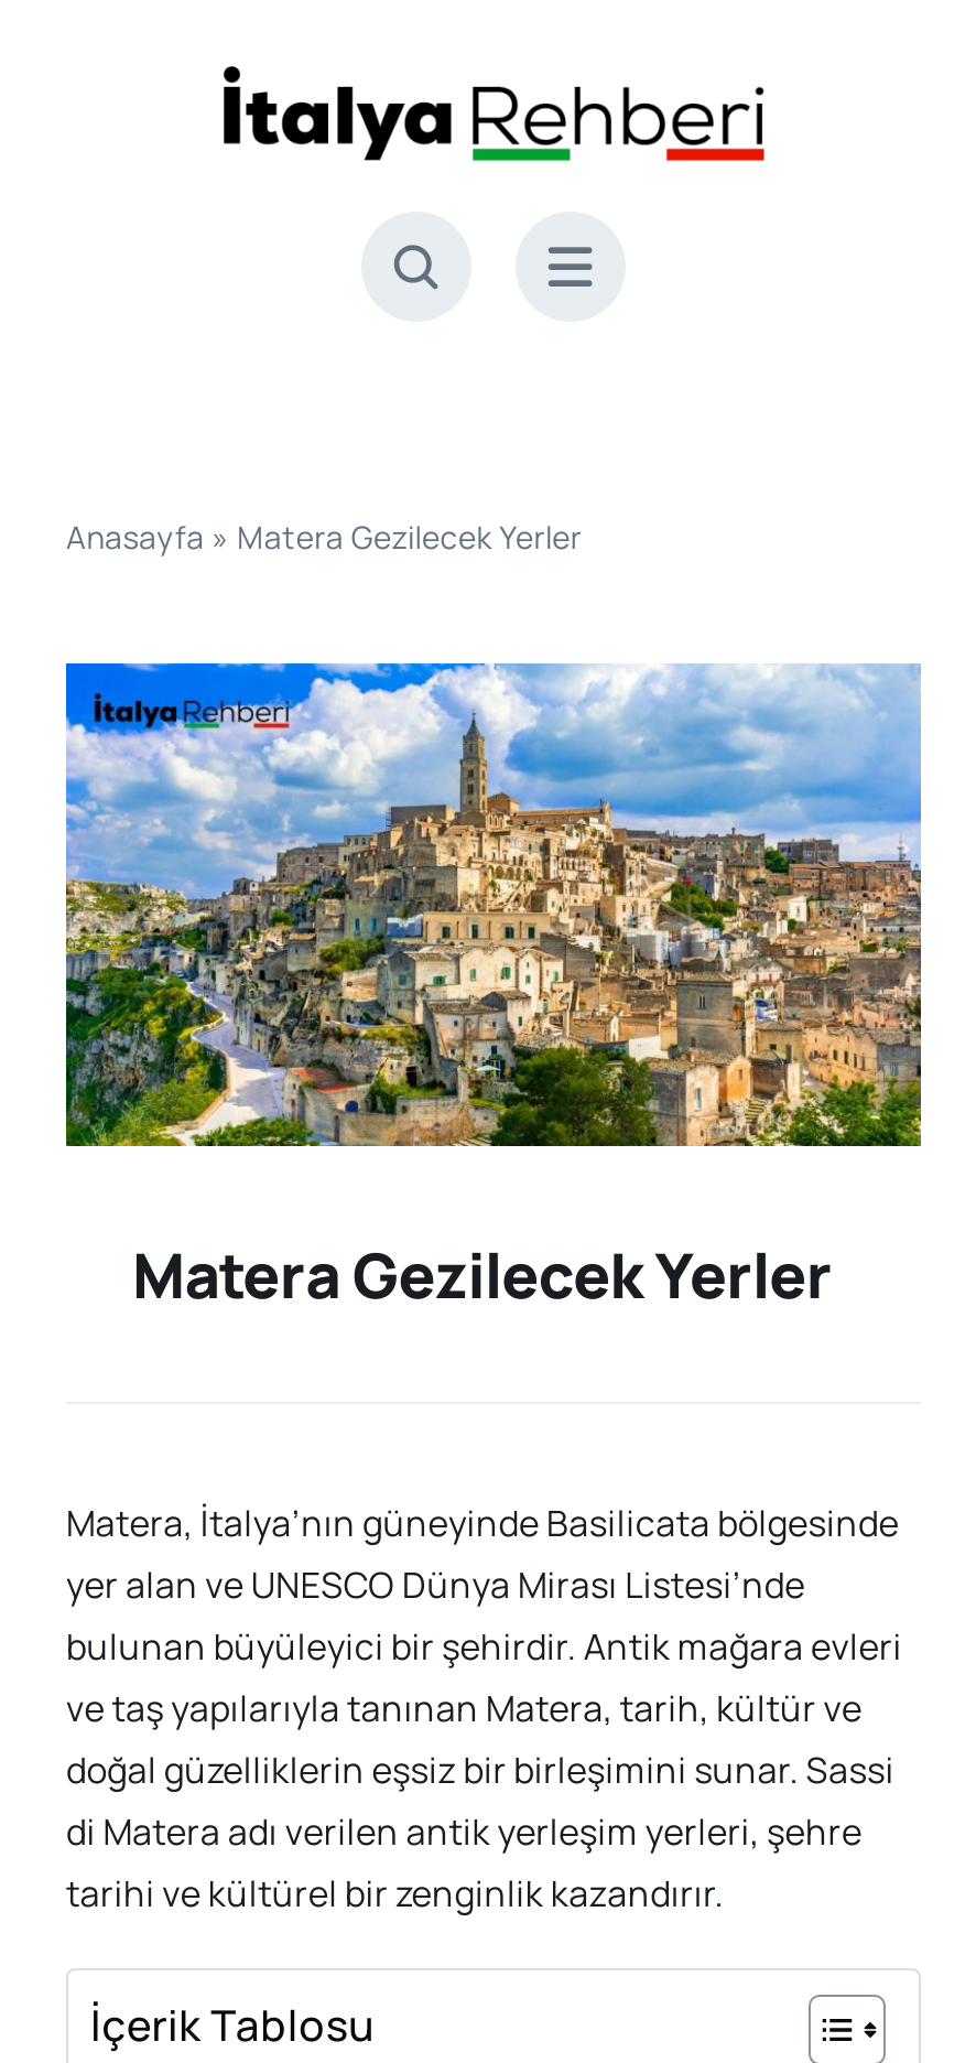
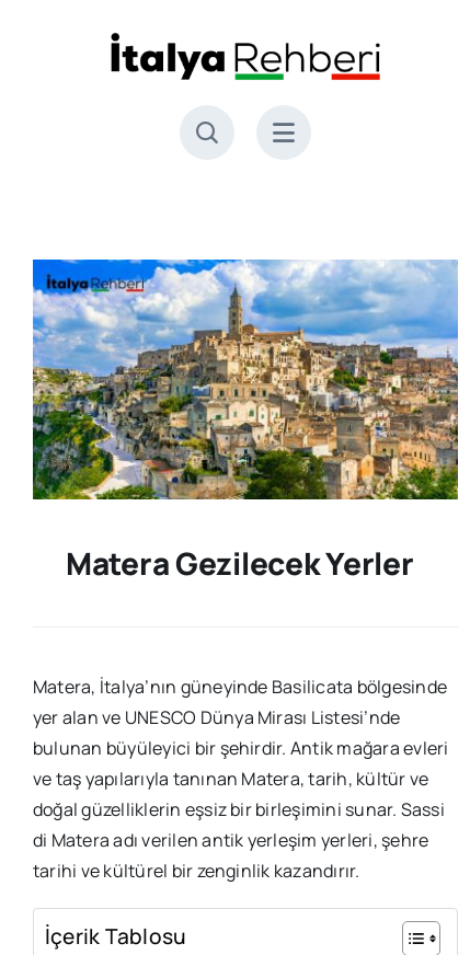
[66,516,582,558] Anasayfa» Matera Gezilecek Yerler -> none

